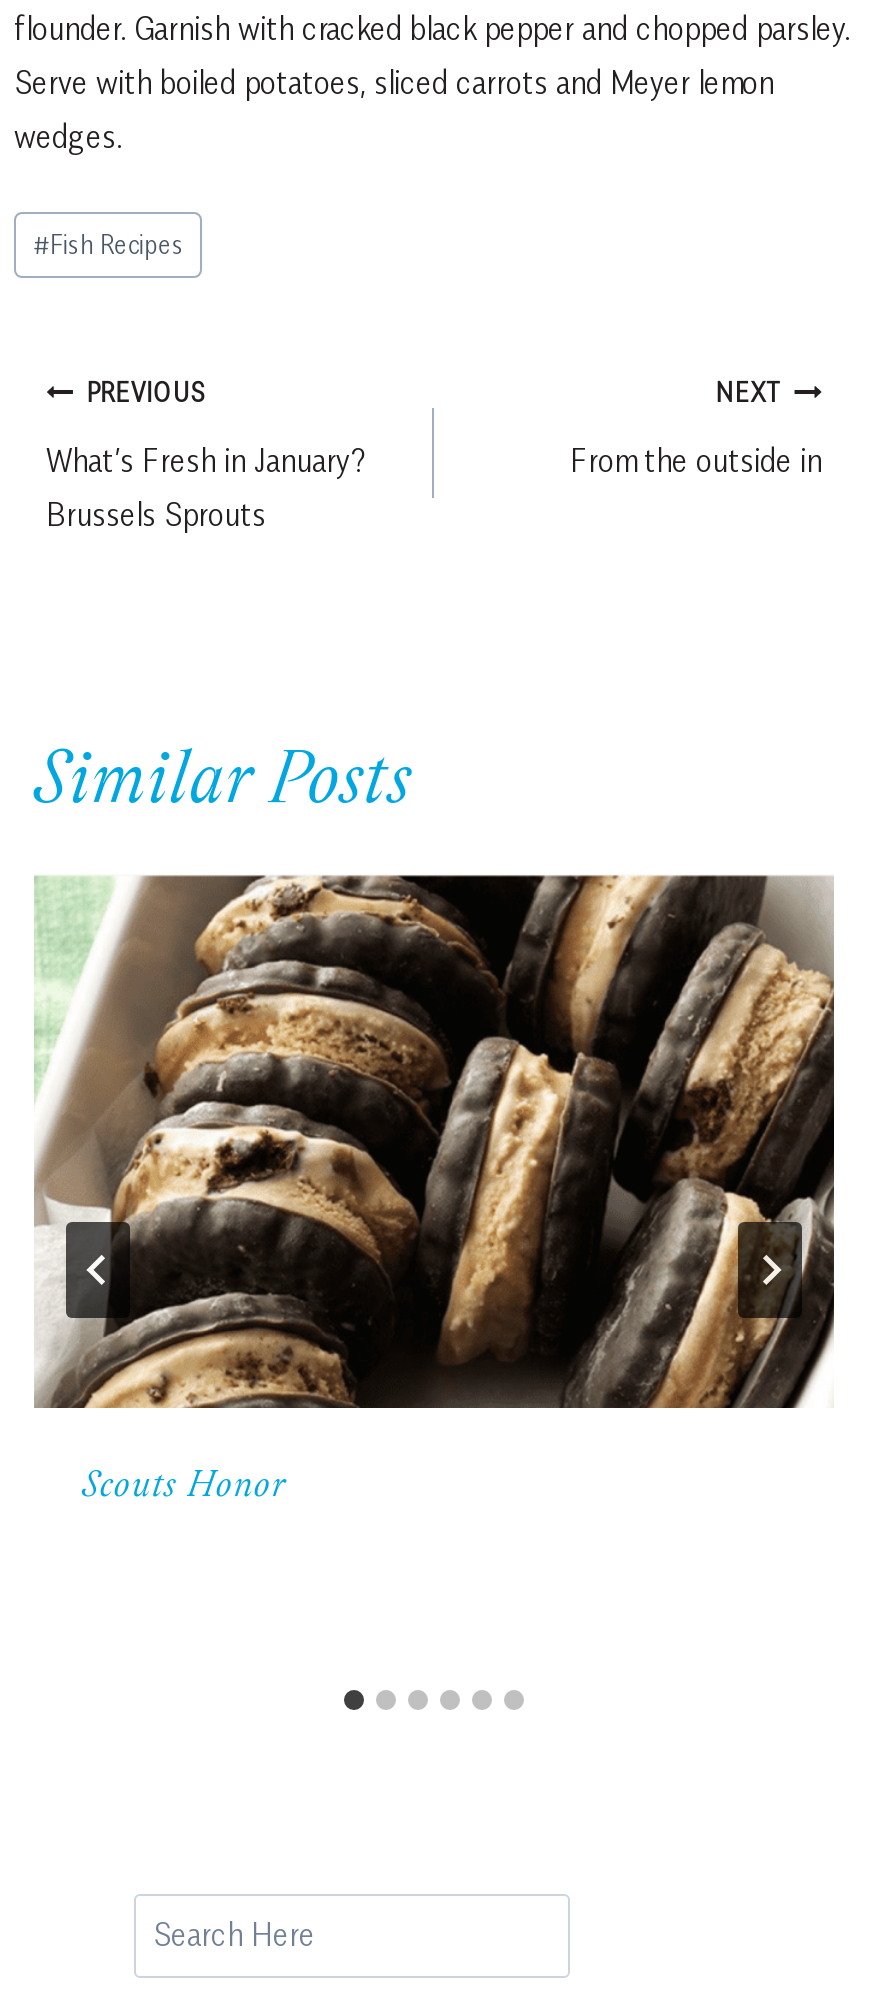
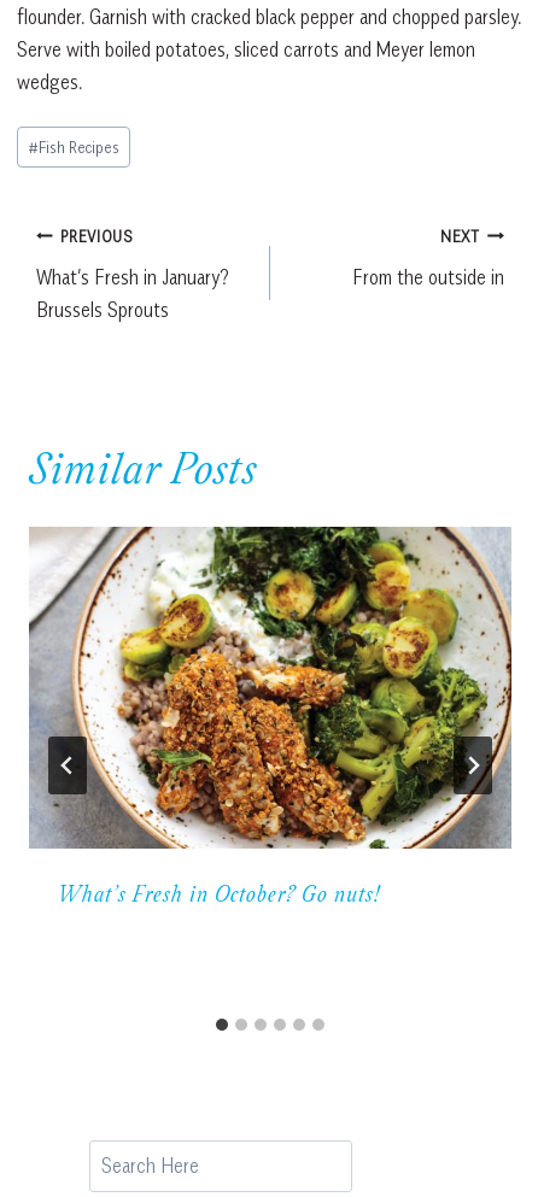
[34,874,836,1508] [image] | Scouts Honor -> [28,526,513,909] [image] | What’s Fresh in October? Go nuts!

